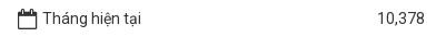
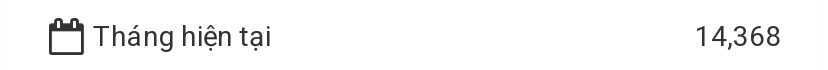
[377,10,425,27] 10,378 -> [695,20,781,52] 14,368

